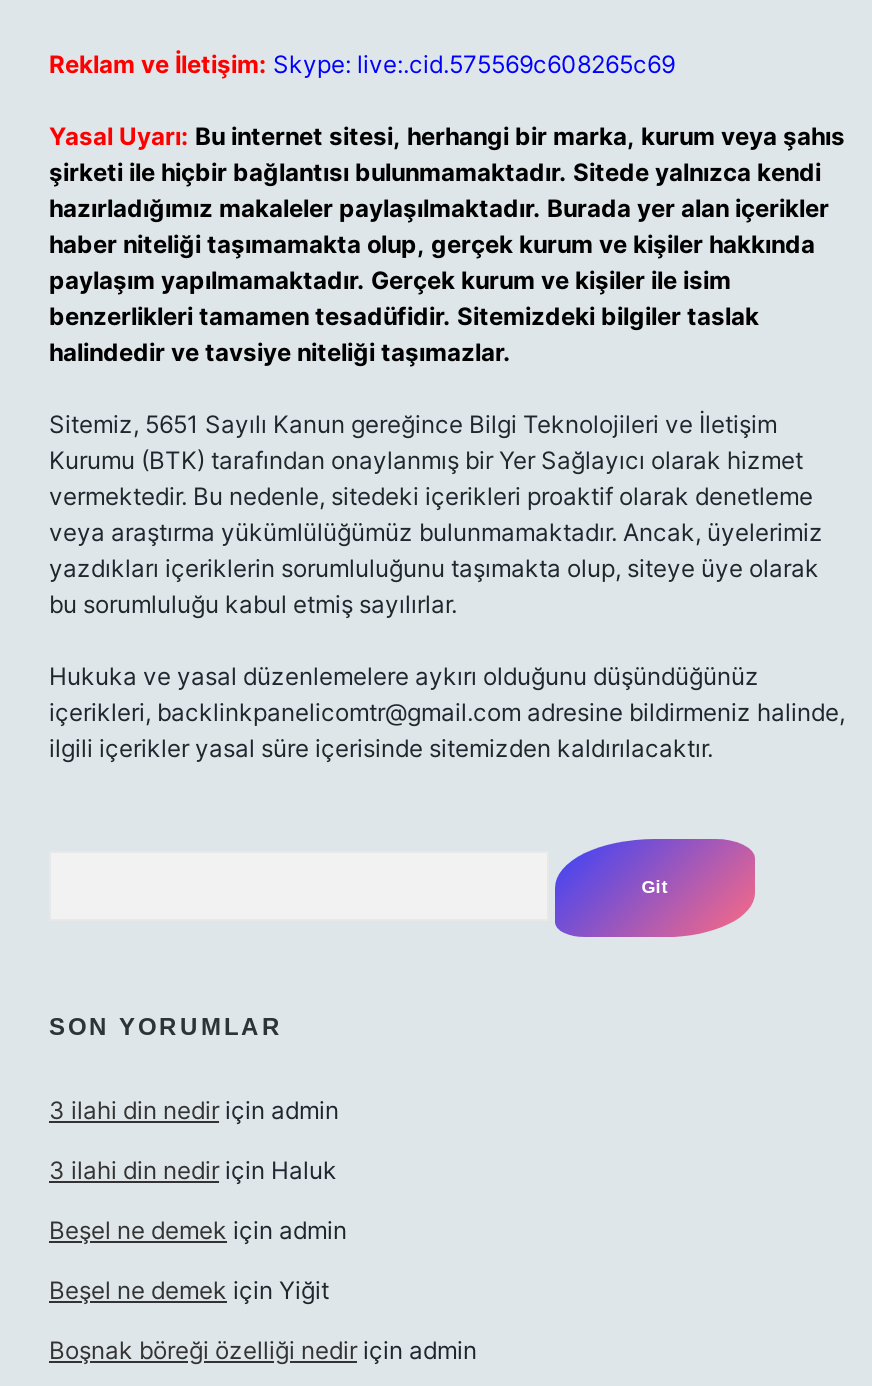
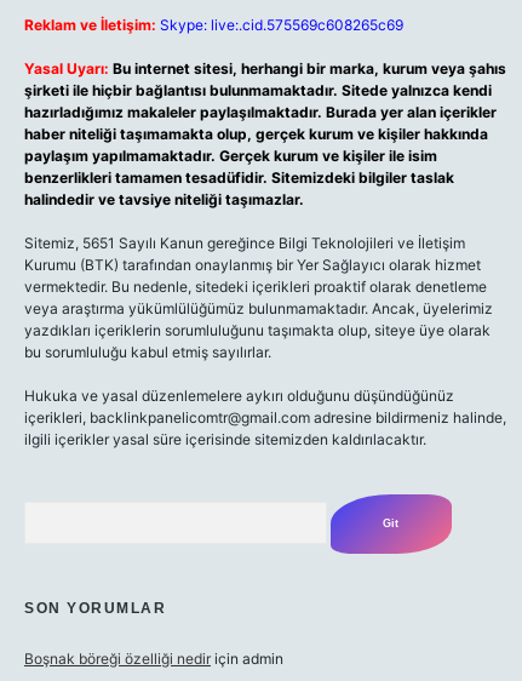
[49,1095,347,1305] 3 ilahi din nedir için admin | 3 ilahi din nedir için Haluk | Beşel ne demek için admin | Beşel ne demek için Yiğit -> none

